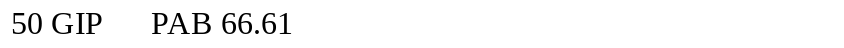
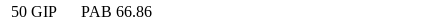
[11,6,293,40] 50 GIP PAB 66.61 -> [11,3,152,20] 50 GIP PAB 66.86

